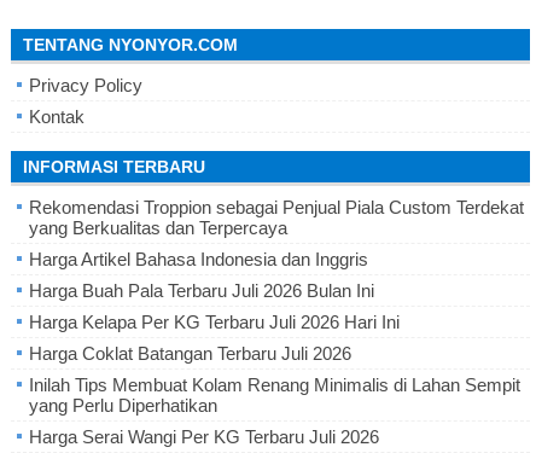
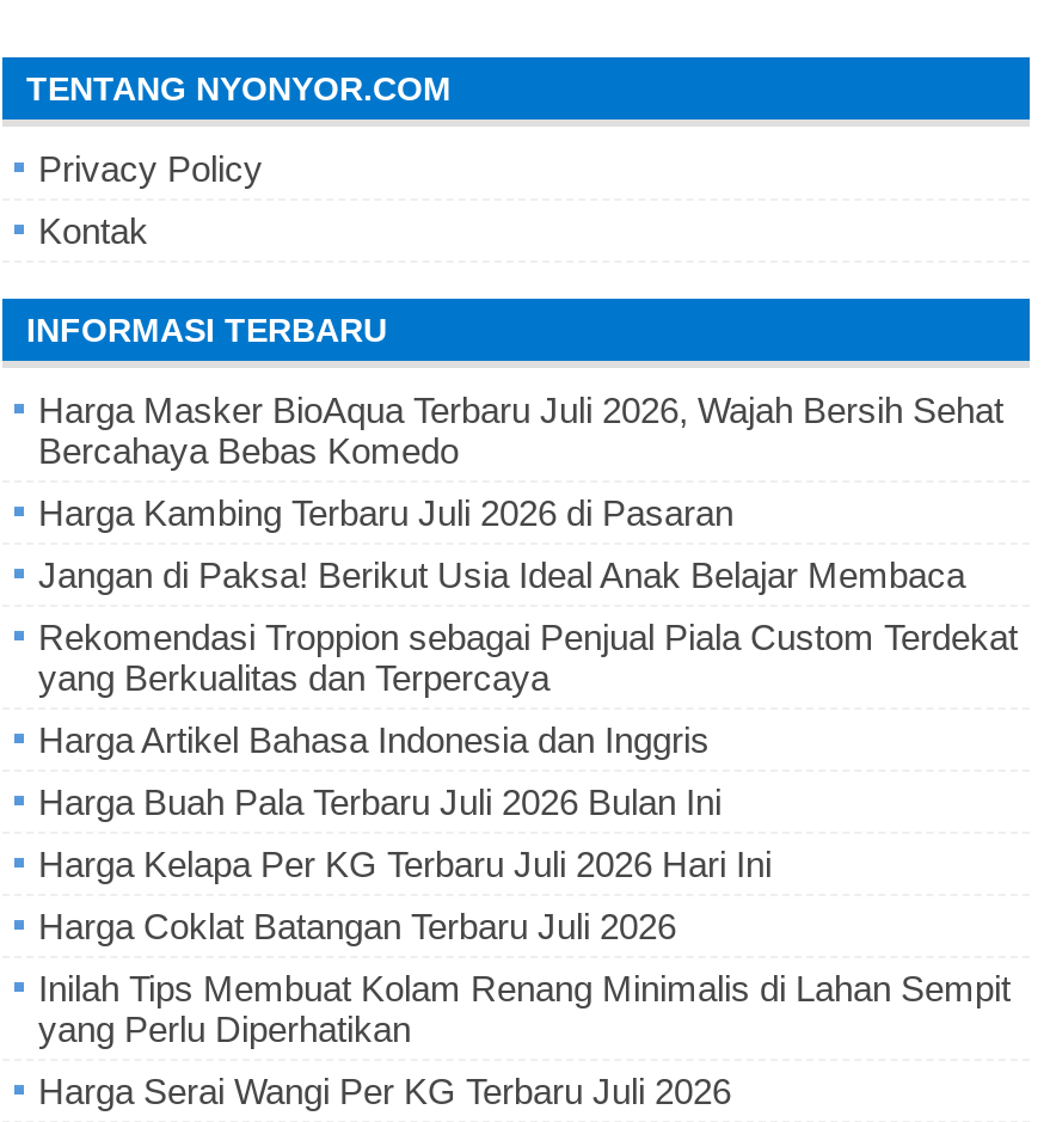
none -> [38,390,1003,595] Harga Masker BioAqua Terbaru Juli 2026, Wajah Bersih Sehat | Bercahaya Bebas Komedo | Harga Kambing Terbaru Juli 2026 di Pasaran | Jangan di Paksa! Berikut Usia Ideal Anak Belajar Membaca

